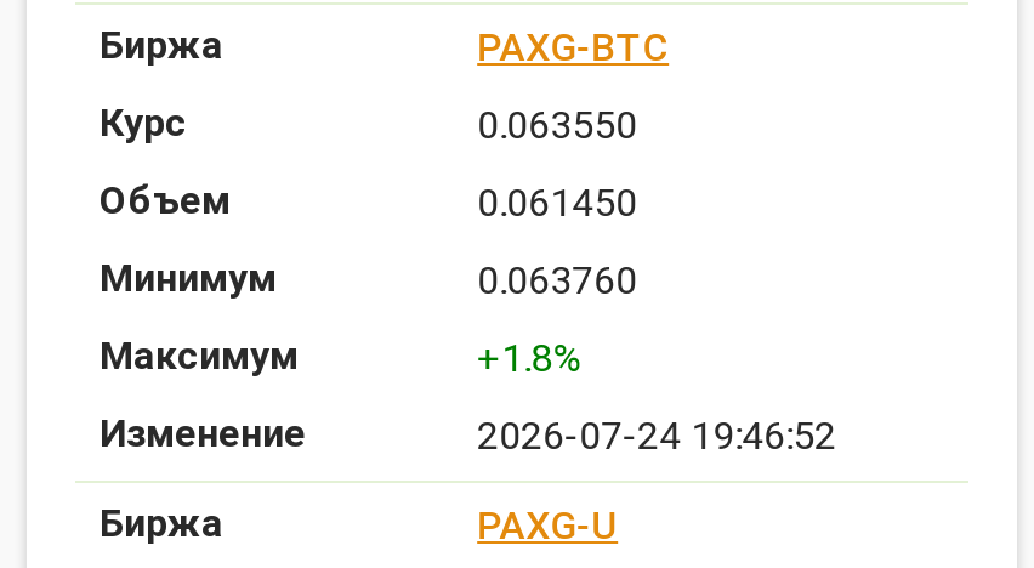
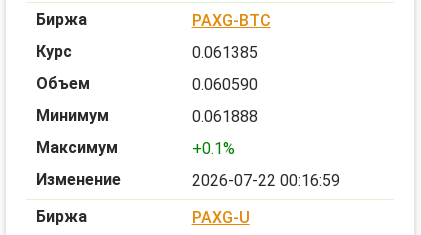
[477,102,637,148] 0.063550 -> [192,43,258,62] 0.061385
[477,180,637,226] 0.061450 -> [192,75,258,94] 0.060590
[477,257,637,303] 0.063760 -> [192,107,258,126] 0.061888
[477,335,582,381] +1.8% -> [192,139,235,158] +0.1%
[477,413,836,459] 2026-07-24 19:46:52 -> [192,171,340,190] 2026-07-22 00:16:59

